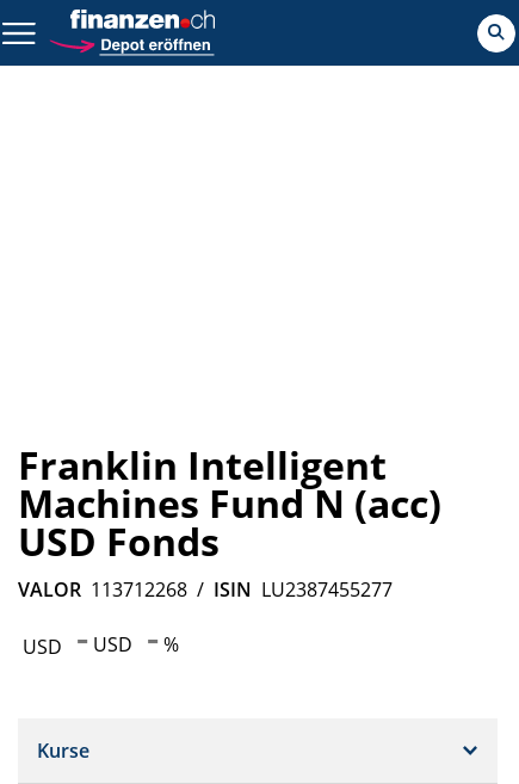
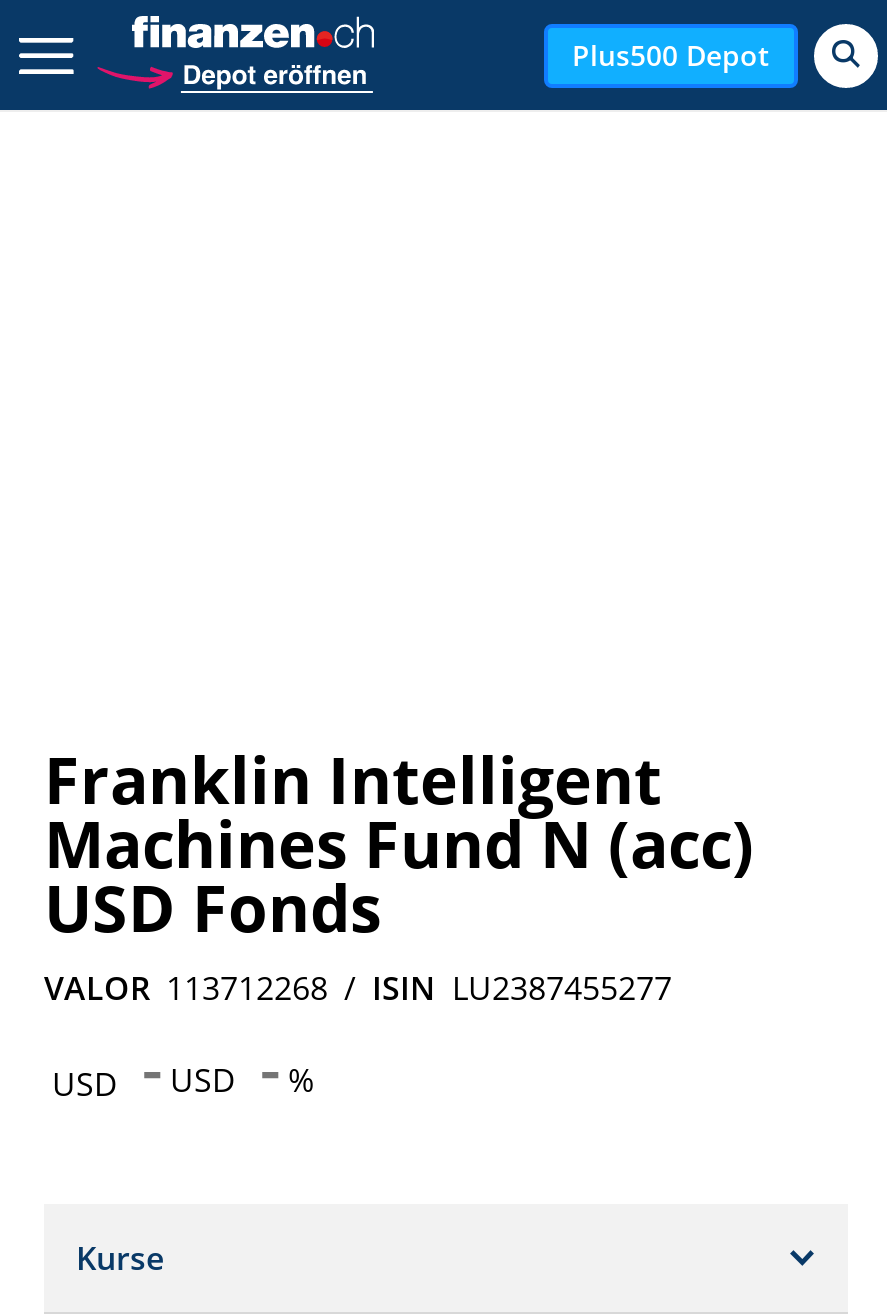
none -> [572,35,770,73] Plus500 Depot

